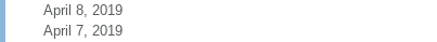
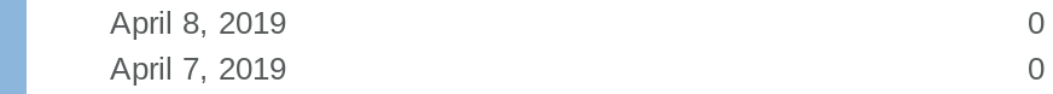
none -> [1028,5,1045,41] 0
none -> [1028,51,1045,87] 0

